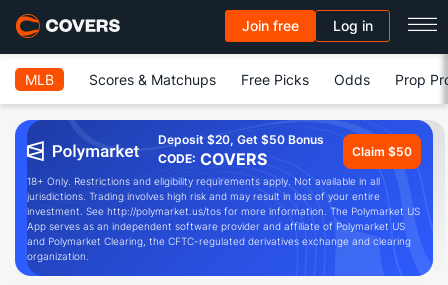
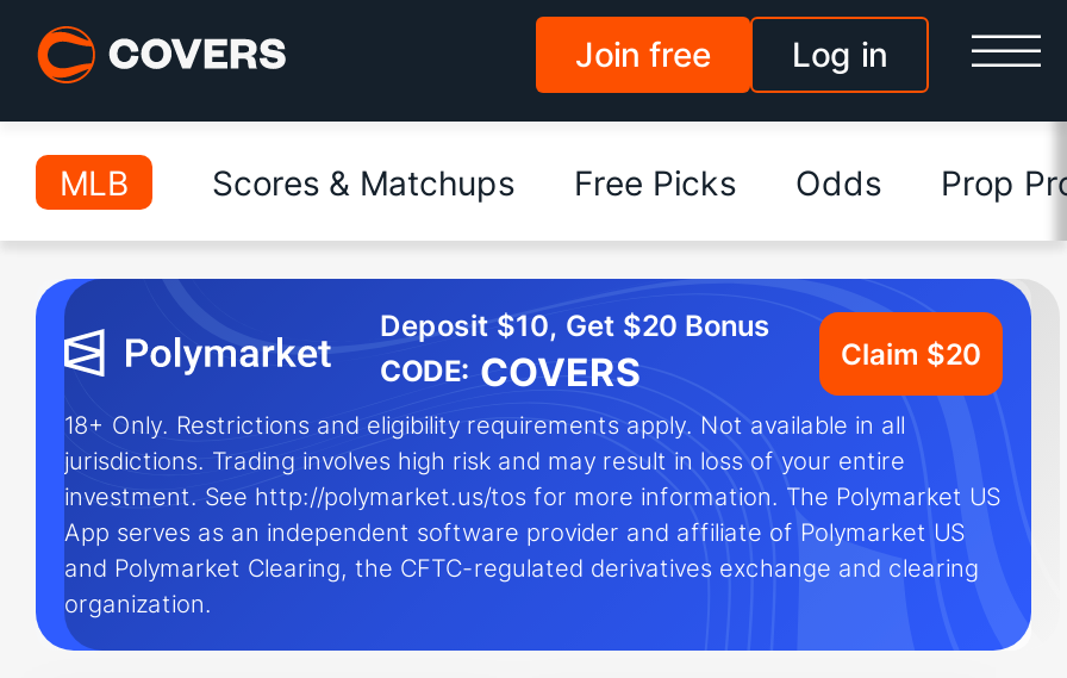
[158,132,324,147] Deposit $20, Get $50 Bonus -> [380,307,770,343] Deposit $10, Get $20 Bonus
[352,143,412,158] Claim $50 -> [841,335,981,371] Claim $20

